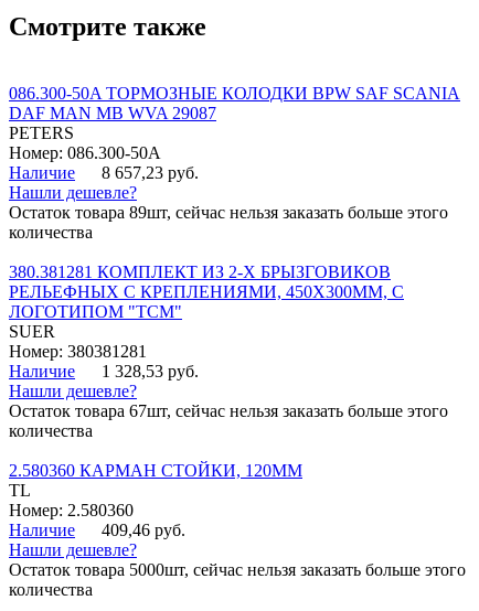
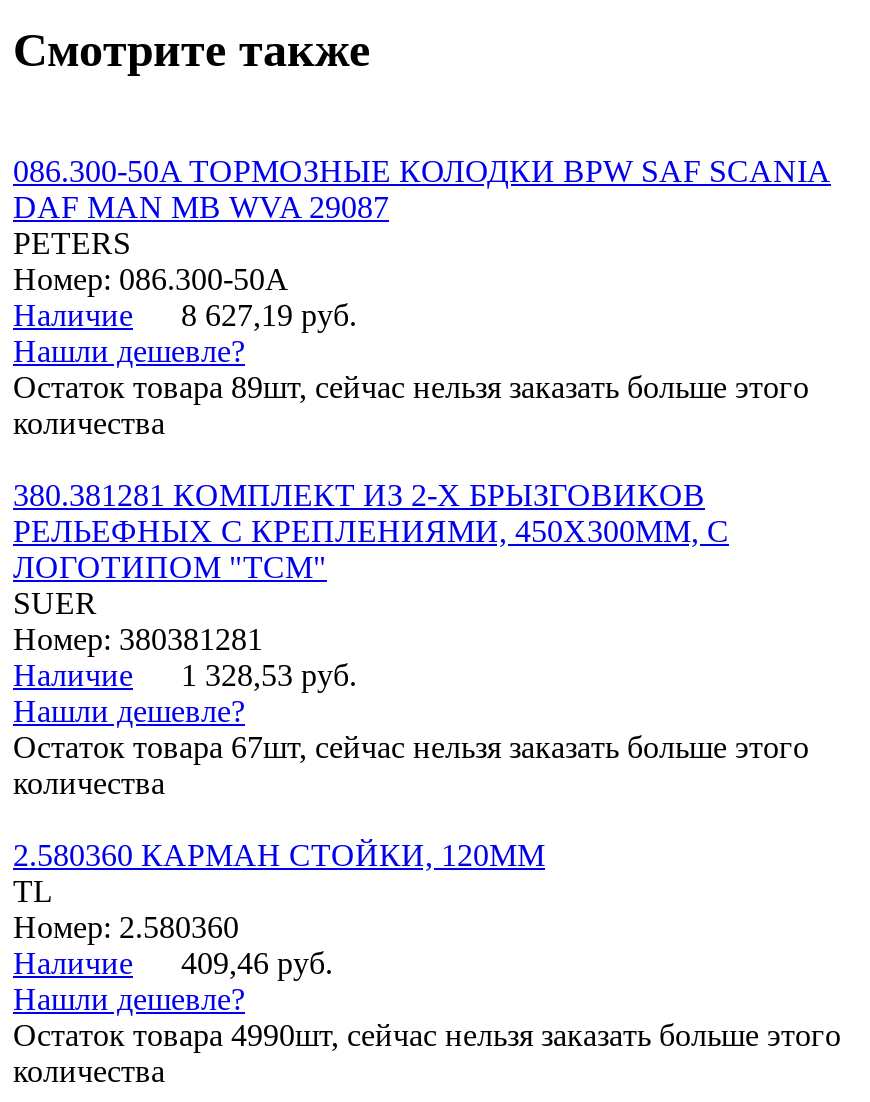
[9,163,199,182] Наличие 8 657,23 руб. -> [13,298,357,332] Наличие 8 627,19 руб.
[9,560,466,579] Остаток товара 5000шт, сейчас нельзя заказать больше этого -> [13,1018,841,1052] Остаток товара 4990шт, сейчас нельзя заказать больше этого

